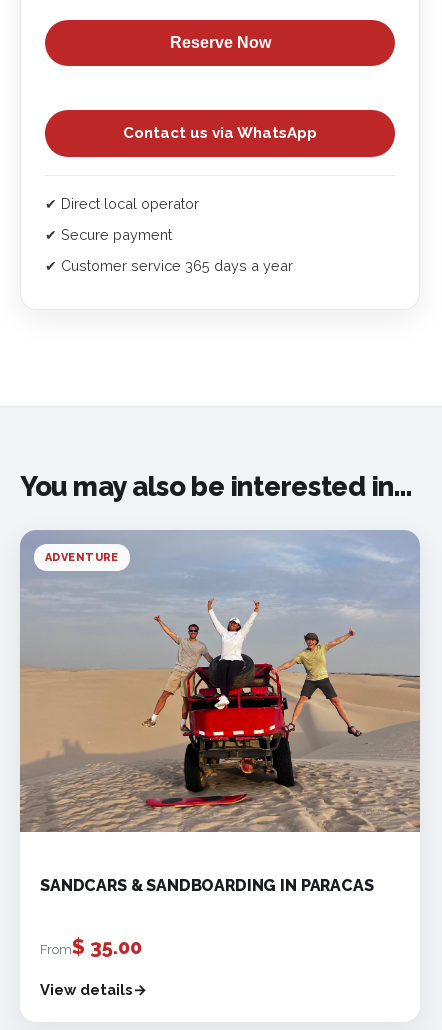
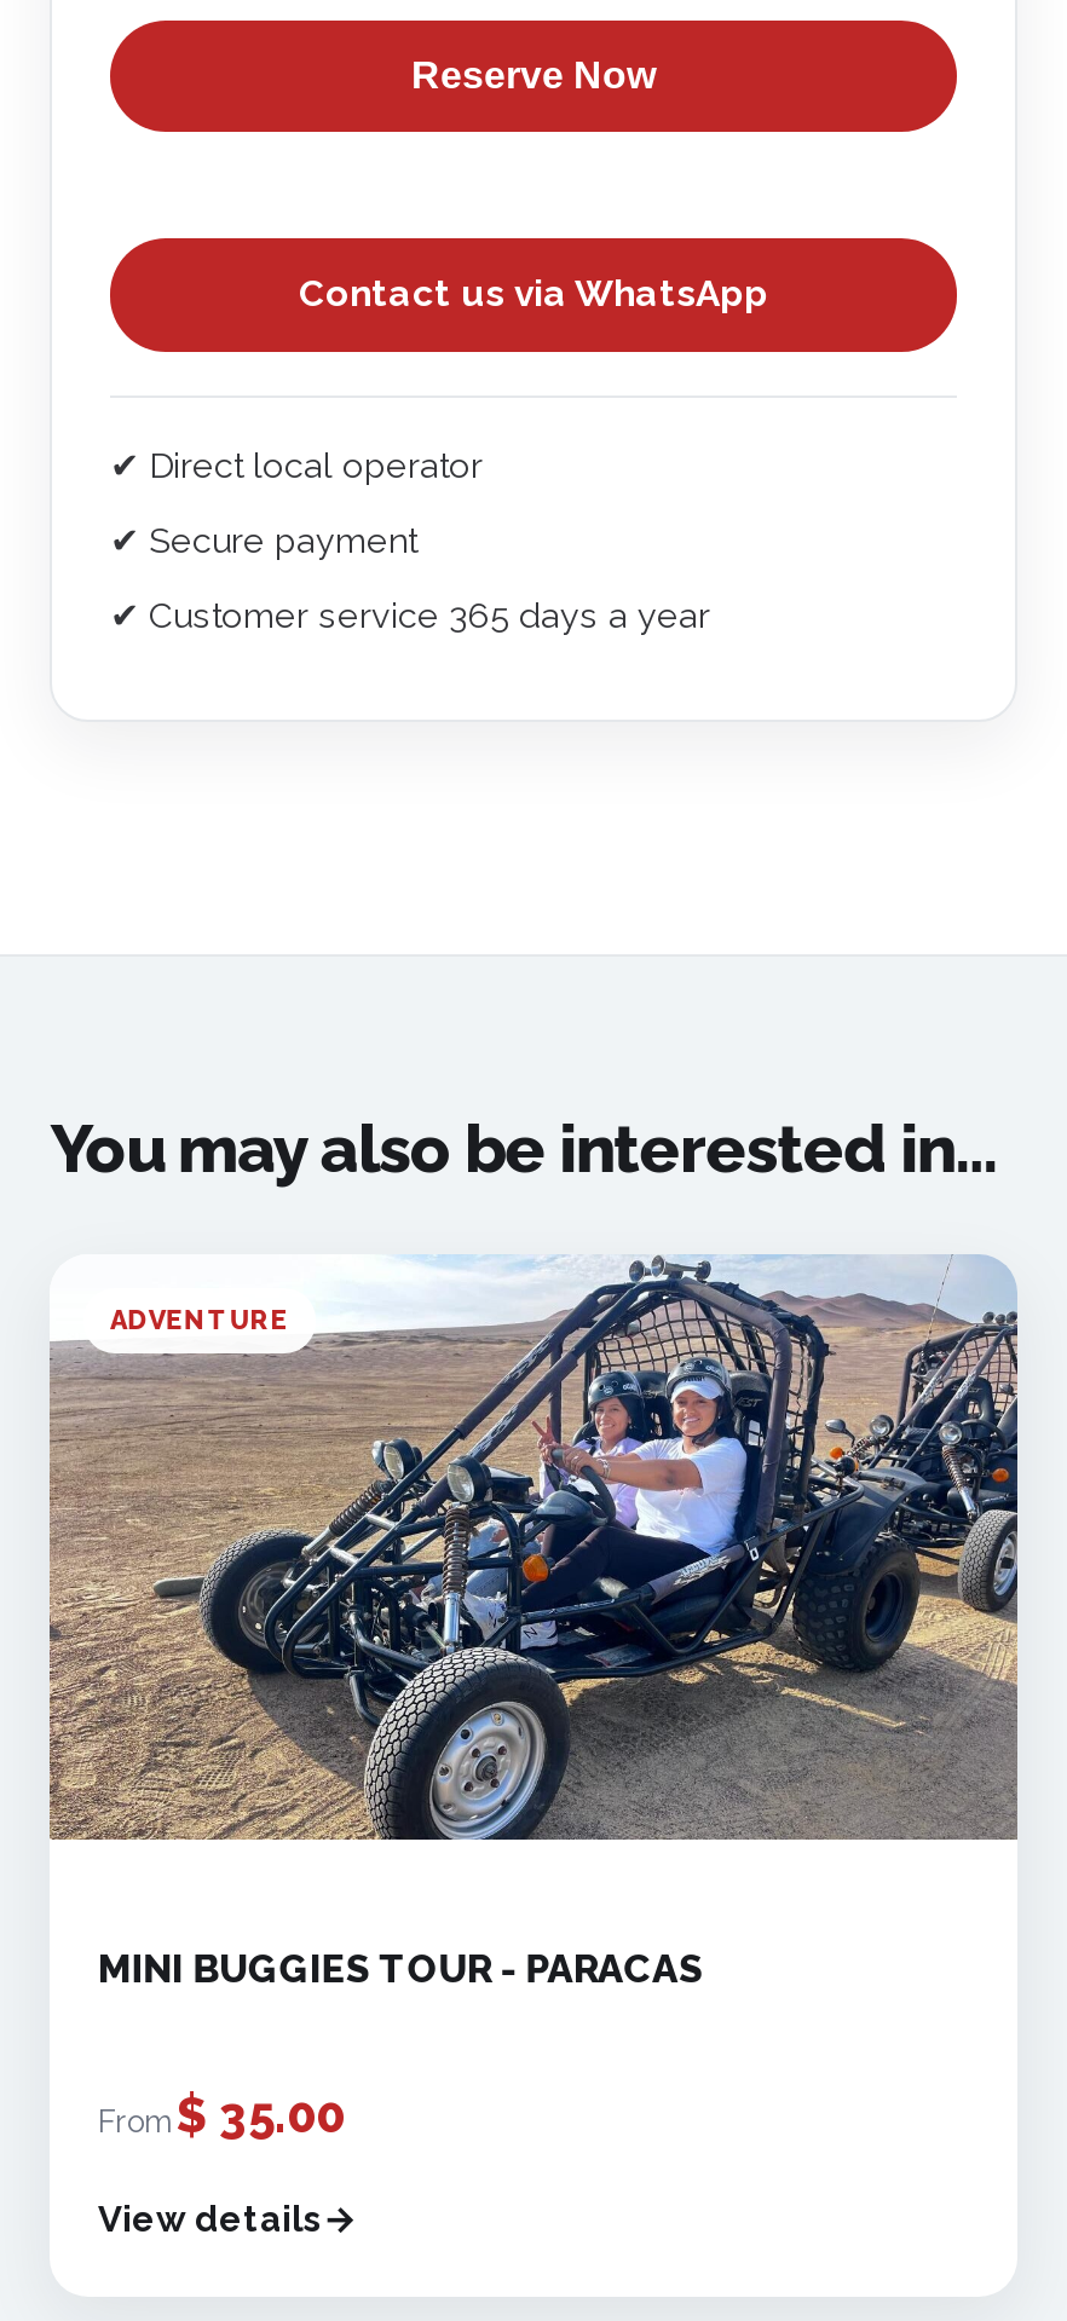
[20,530,420,832] [image] -> [50,1254,1017,1842] [image]
[40,876,373,895] SANDCARS & SANDBOARDING IN PARACAS -> [98,1945,702,1991] MINI BUGGIES TOUR - PARACAS

